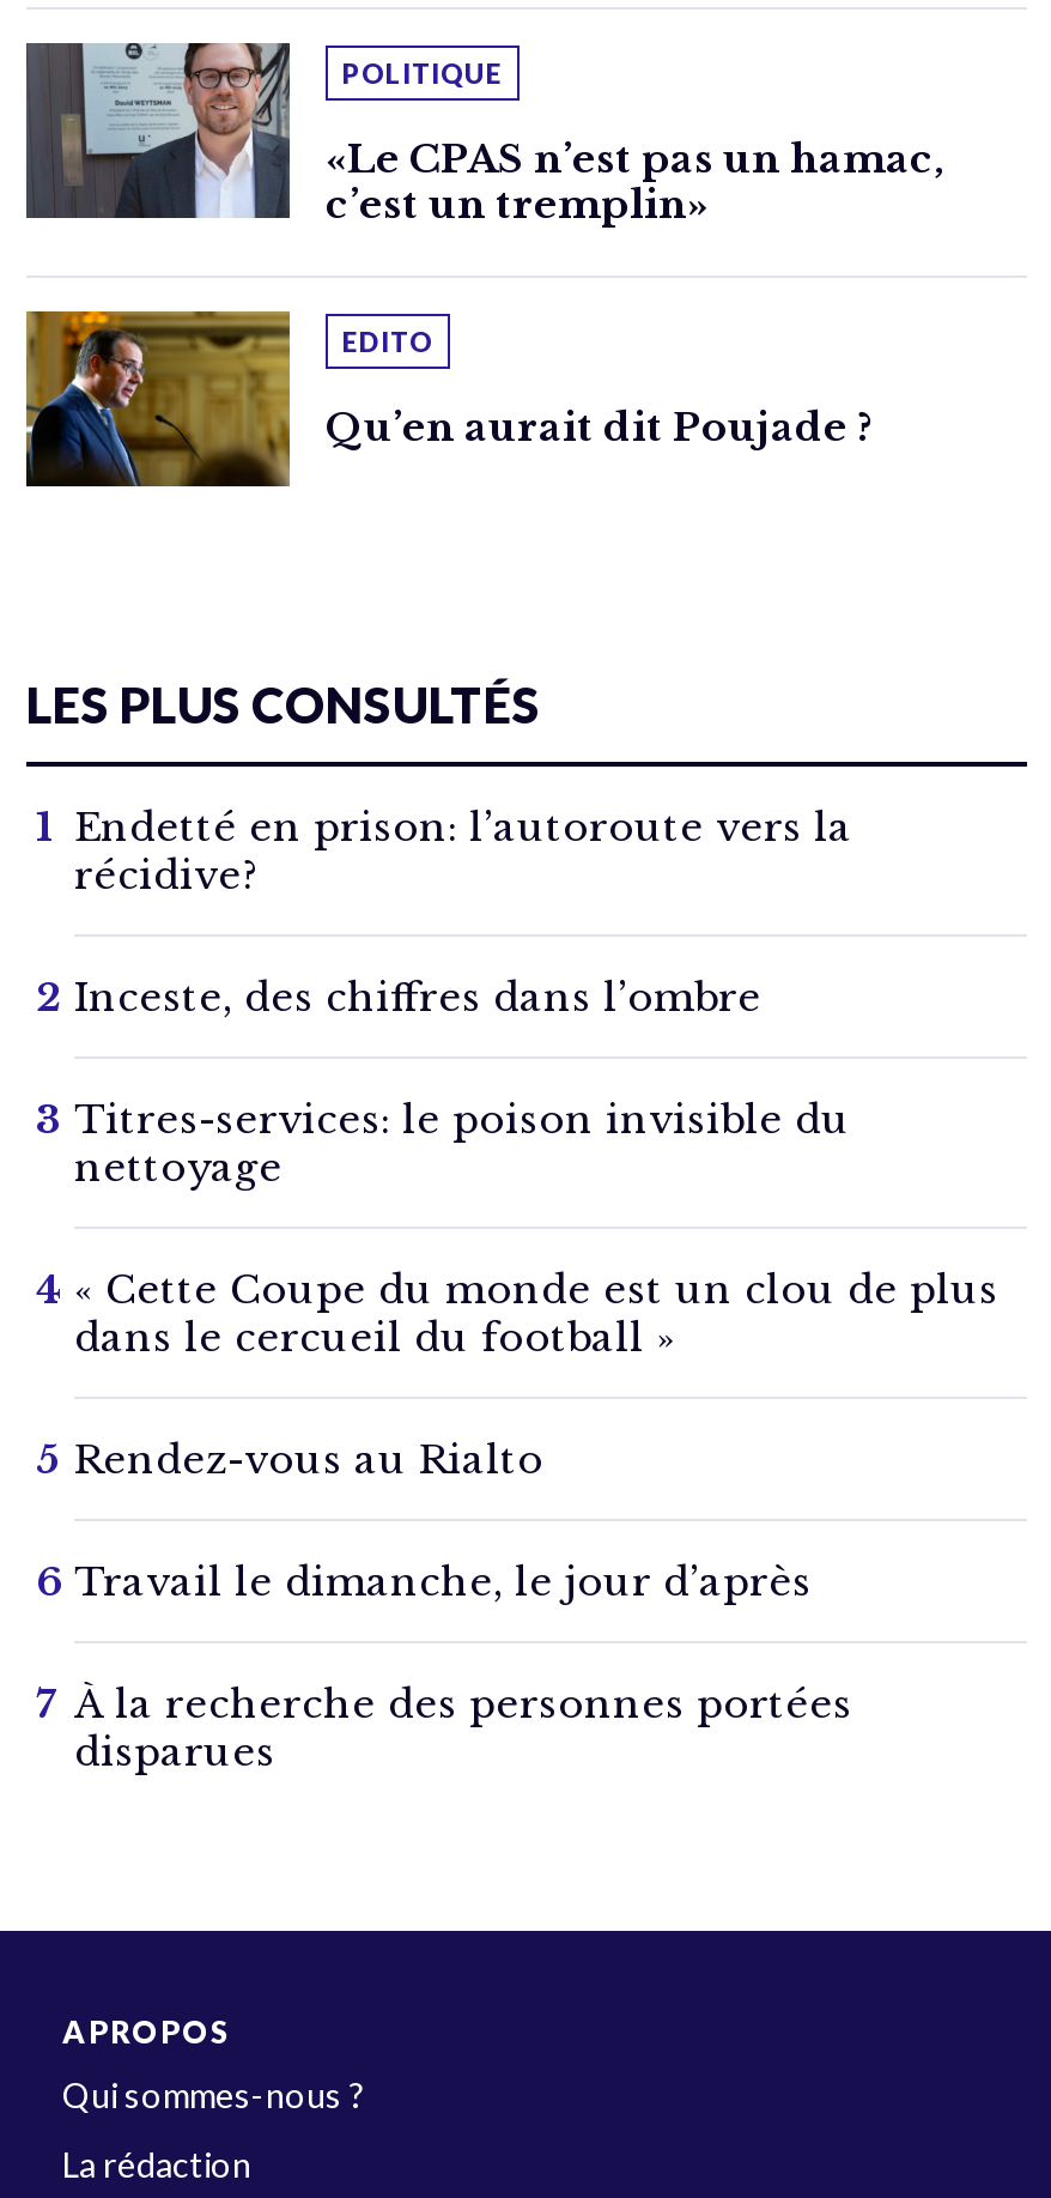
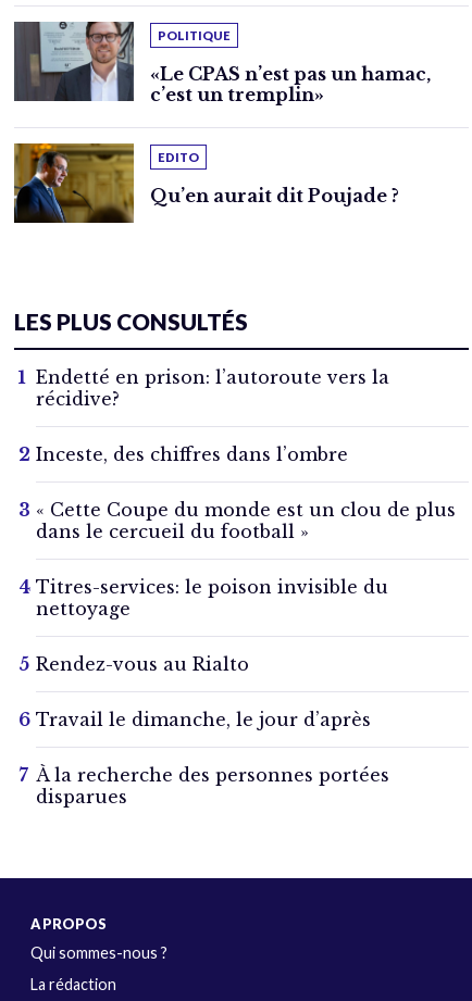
moved [74,1096,850,1192] -> [36,576,388,620]: Titres-services: le poison invisible du | nettoyage
moved [74,1266,998,1362] -> [36,499,456,543]: « Cette Coupe du monde est un clou de plus | dans le cercueil du football »

